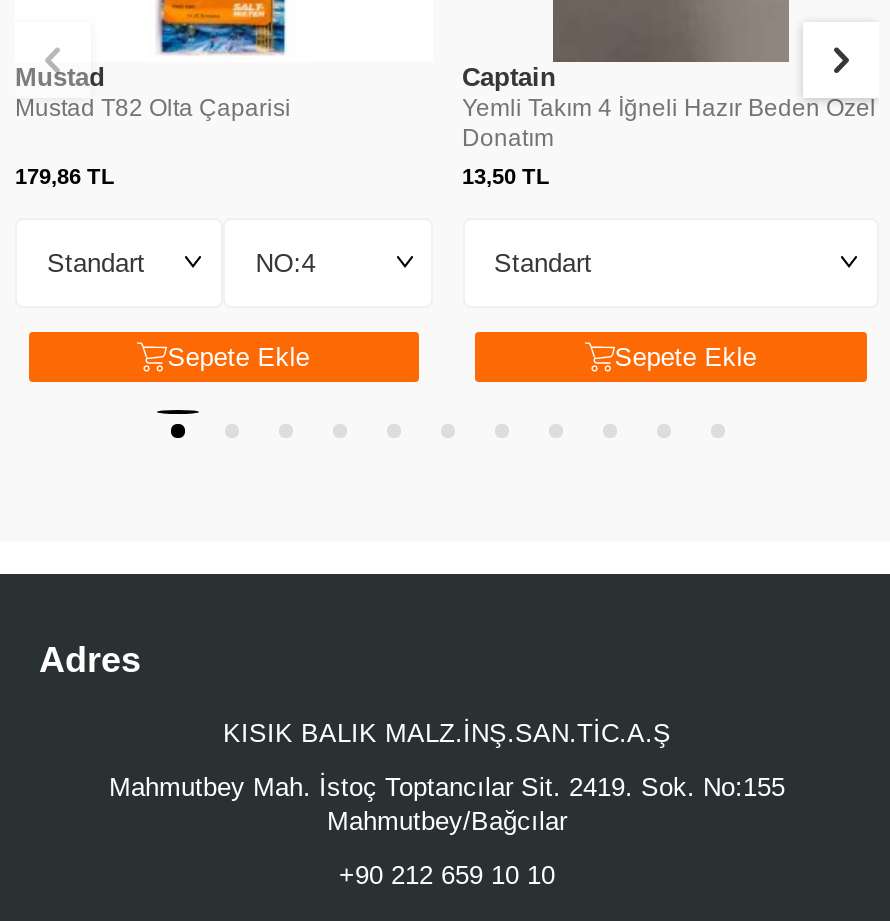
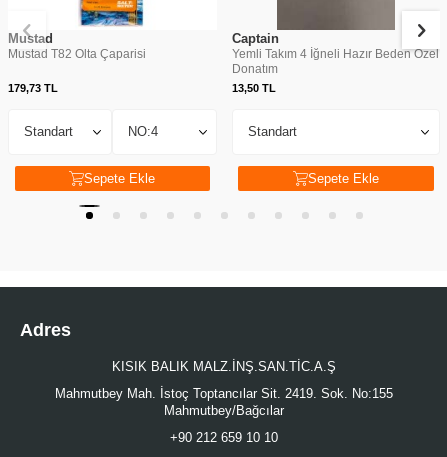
[15,163,115,187] 179,86 TL -> [8,81,58,93] 179,73 TL

